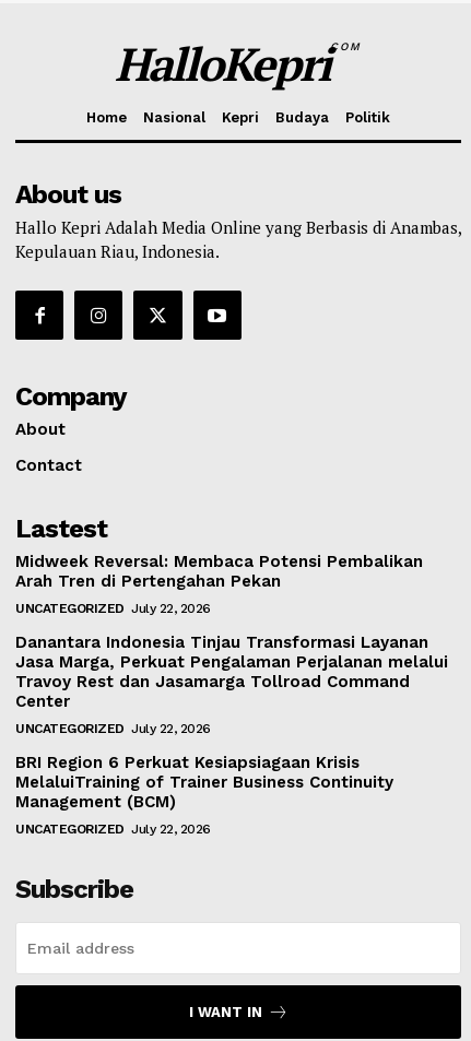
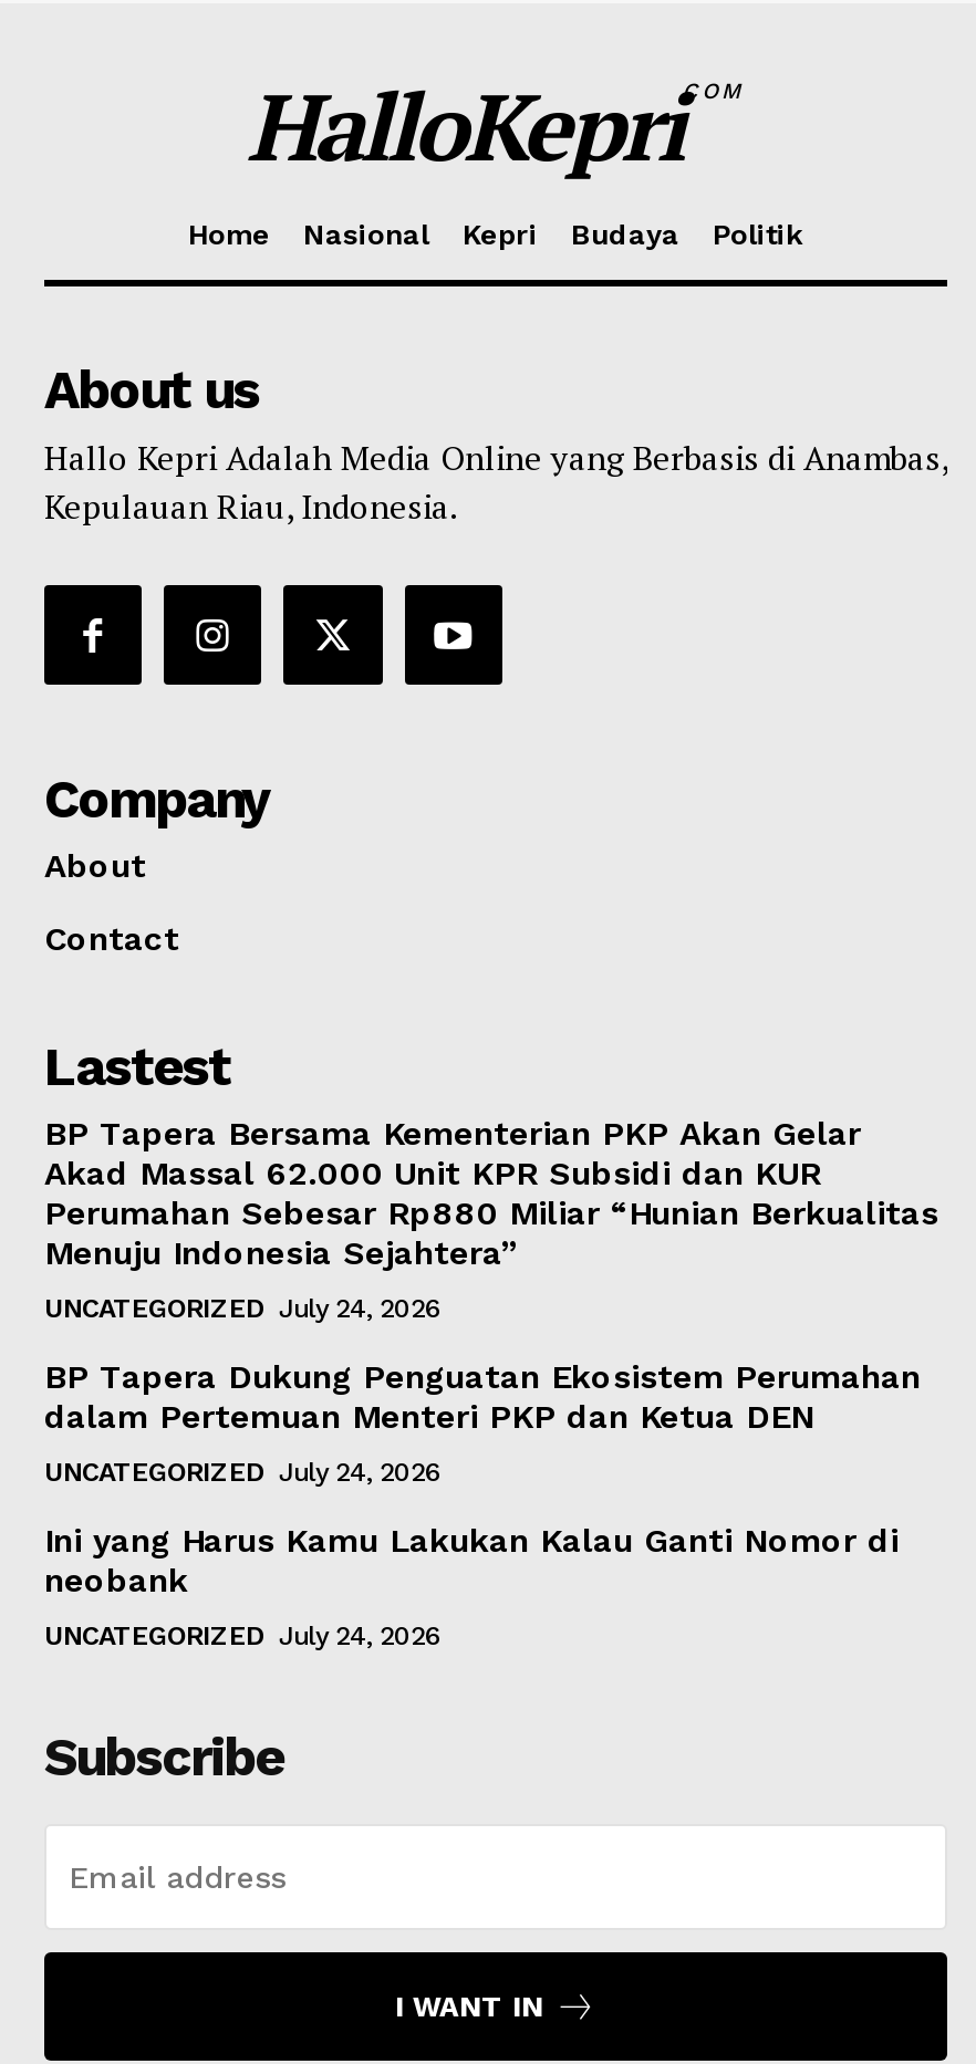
[15,551,423,590] Midweek Reversal: Membaca Potensi Pembalikan | Arah Tren di Pertengahan Pekan -> [44,1113,938,1272] BP Tapera Bersama Kementerian PKP Akan Gelar | Akad Massal 62.000 Unit KPR Subsidi dan KUR | Perumahan Sebesar Rp880 Miliar “Hunian Berkualitas | Menuju Indonesia Sejahtera”
[15,600,210,616] UNCATEGORIZED July 22, 2026 -> [44,1292,442,1323] UNCATEGORIZED July 24, 2026
[15,632,448,711] Danantara Indonesia Tinjau Transformasi Layanan | Jasa Marga, Perkuat Pengalaman Perjalanan melalui | Travoy Rest dan Jasamarga Tollroad Command | Center -> [44,1356,921,1436] BP Tapera Dukung Penguatan Ekosistem Perumahan | dalam Pertemuan Menteri PKP dan Ketua DEN
[15,720,210,736] UNCATEGORIZED July 22, 2026 -> [44,1456,442,1487] UNCATEGORIZED July 24, 2026
[15,752,393,811] BRI Region 6 Perkuat Kesiapsiagaan Krisis | MelaluiTraining of Trainer Business Continuity | Management (BCM) -> [44,1520,899,1599] Ini yang Harus Kamu Lakukan Kalau Ganti Nomor di | neobank
[15,821,210,836] UNCATEGORIZED July 22, 2026 -> [44,1619,442,1650] UNCATEGORIZED July 24, 2026

